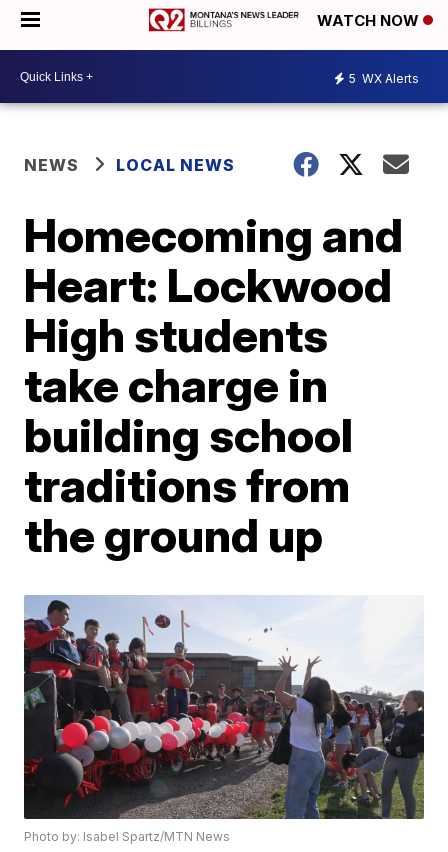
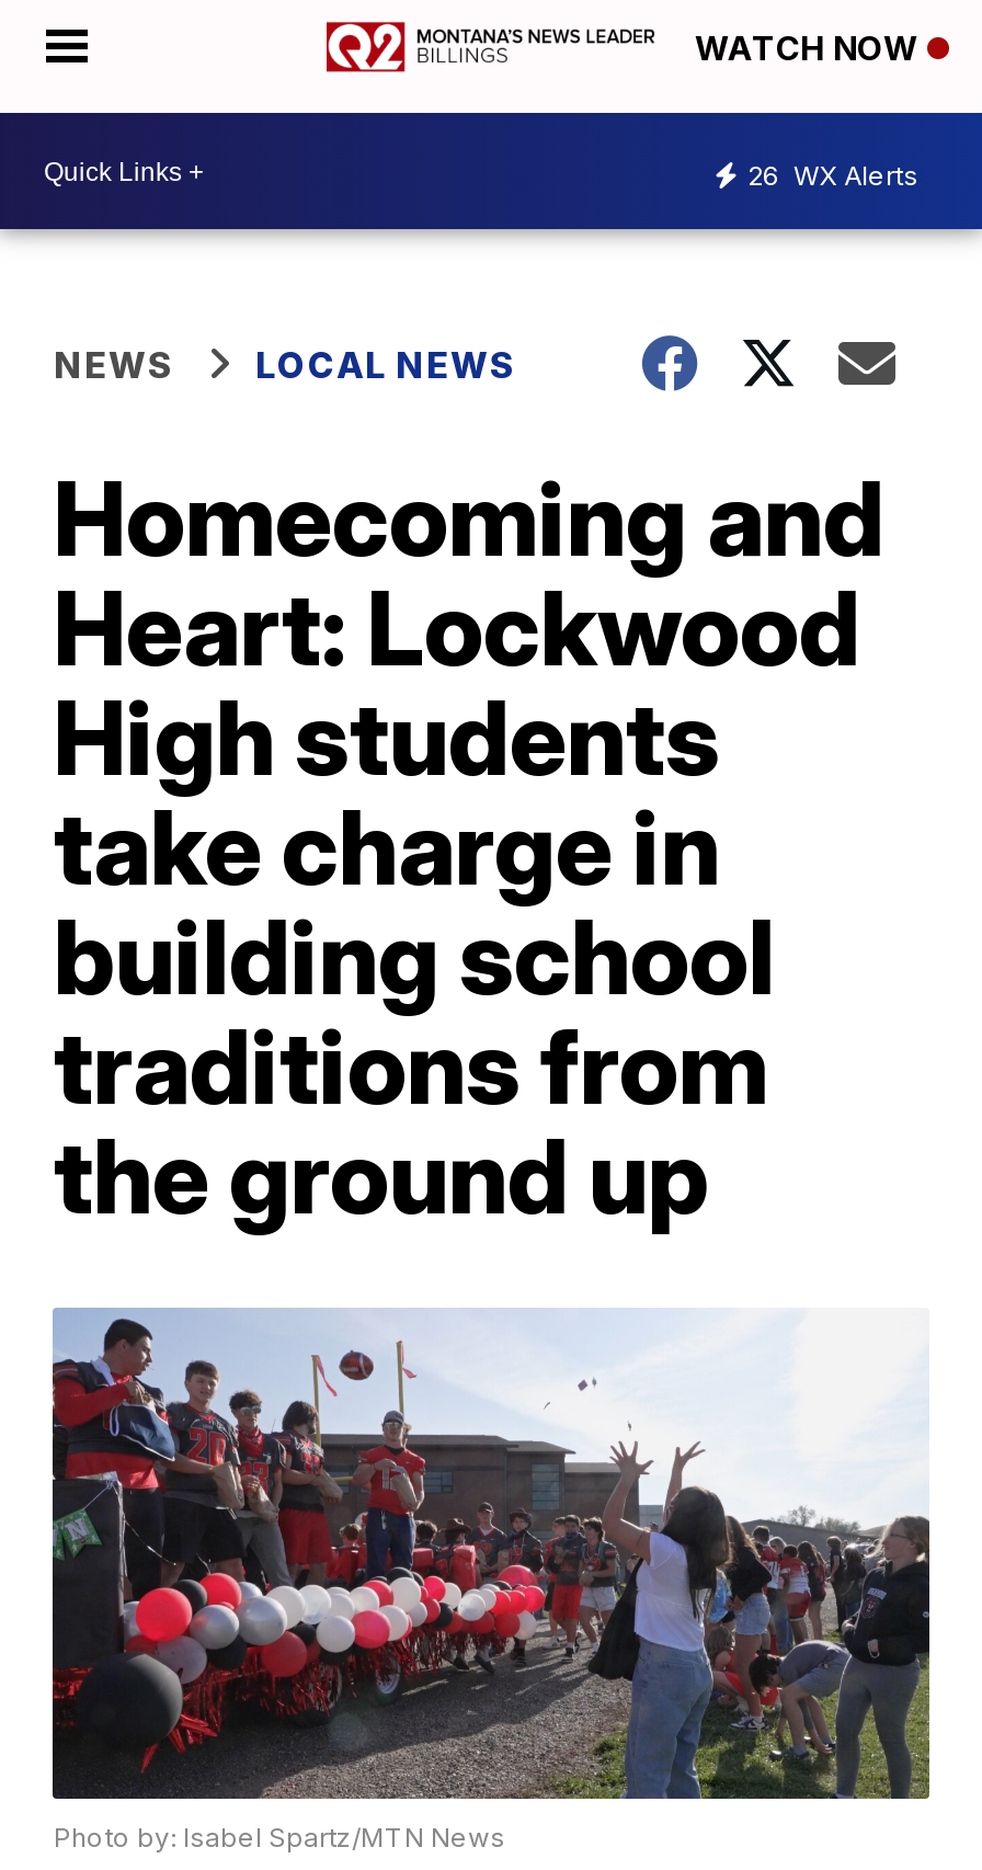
[349,70,419,85] 5 WX Alerts -> [747,158,918,191] 26 WX Alerts

